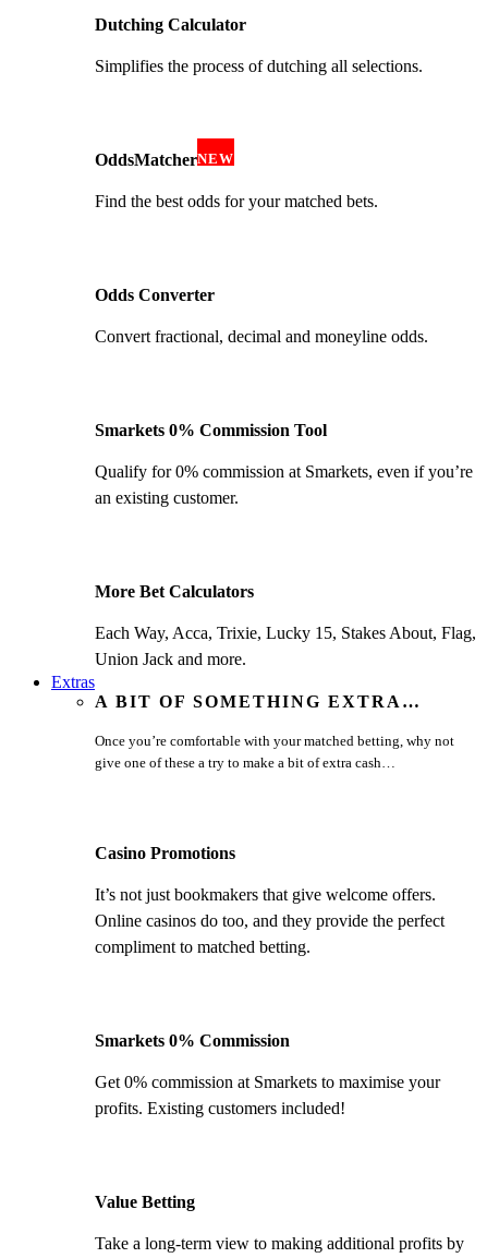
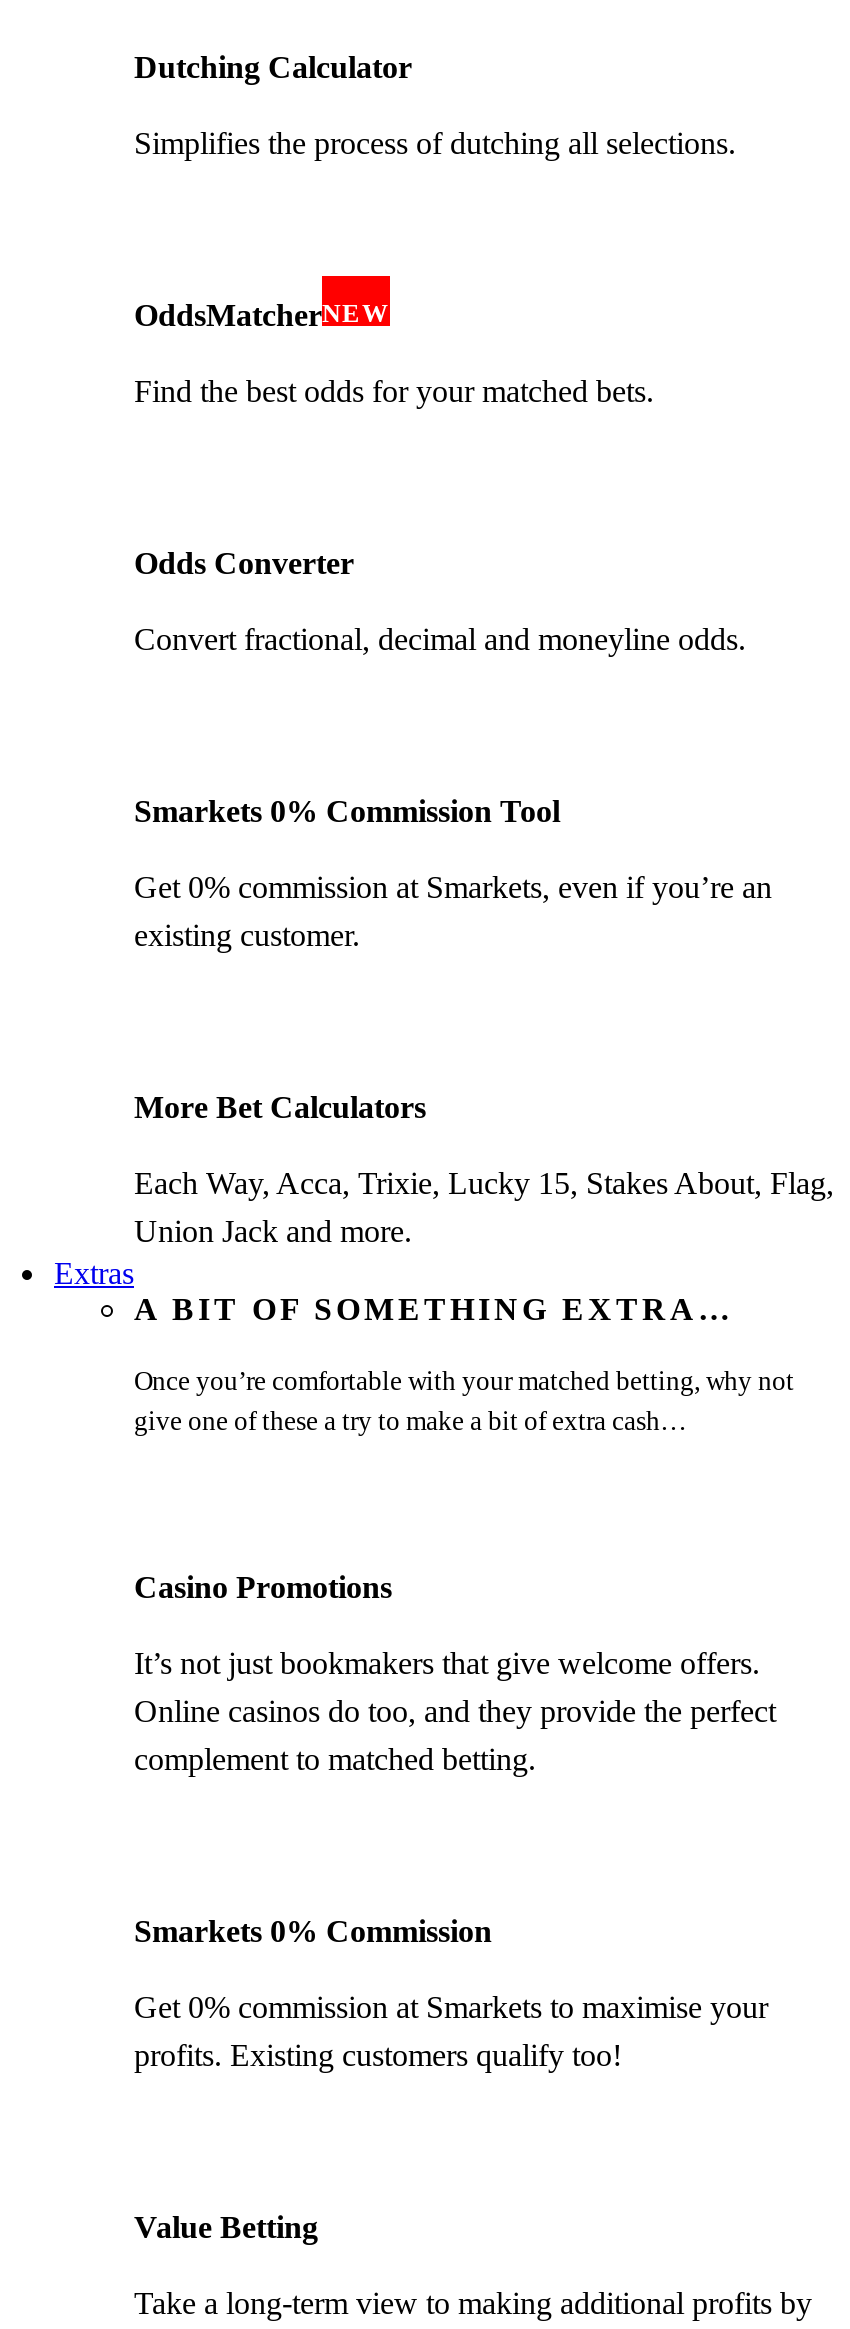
[95,462,473,507] Qualify for 0% commission at Smarkets, even if you’re | an existing customer. -> [134,870,772,952] Get 0% commission at Smarkets, even if you’re an | existing customer.
[95,938,311,956] compliment to matched betting. -> [134,1742,536,1776] complement to matched betting.
[95,1099,345,1118] profits. Existing customers included! -> [134,2038,622,2072] profits. Existing customers qualify too!

